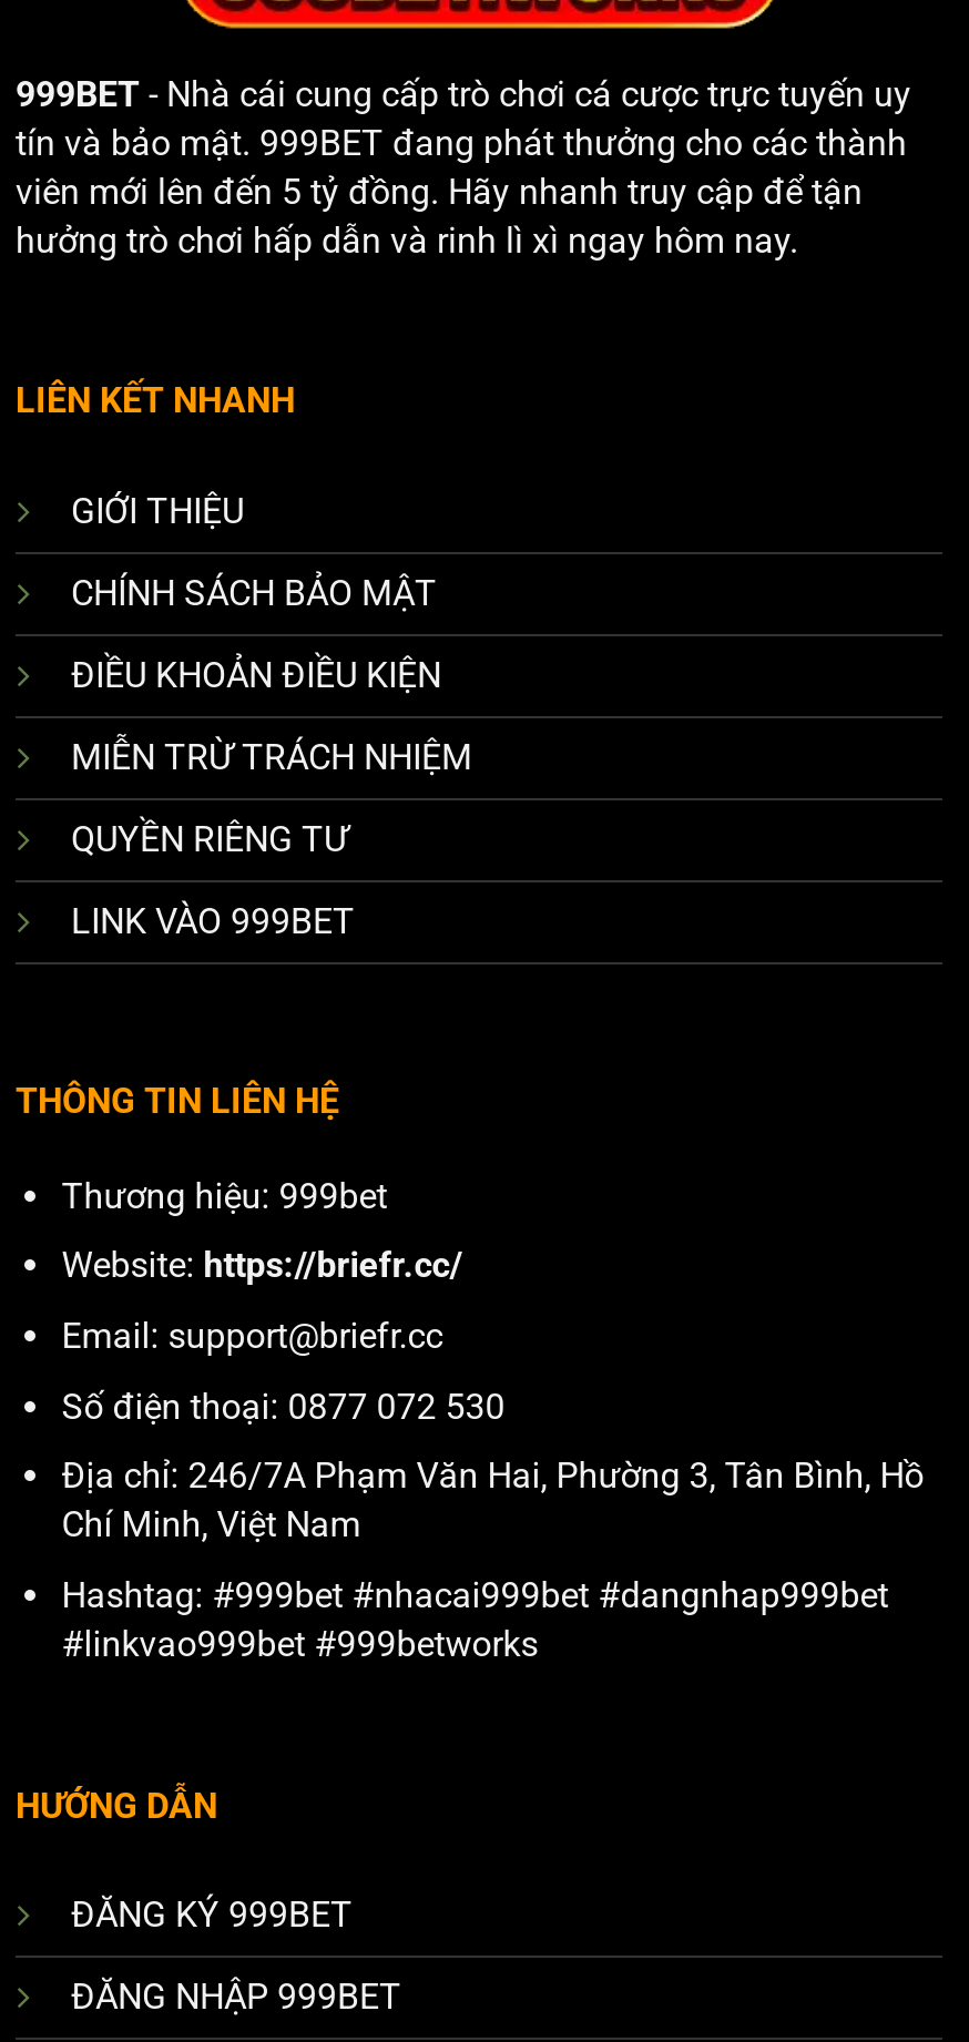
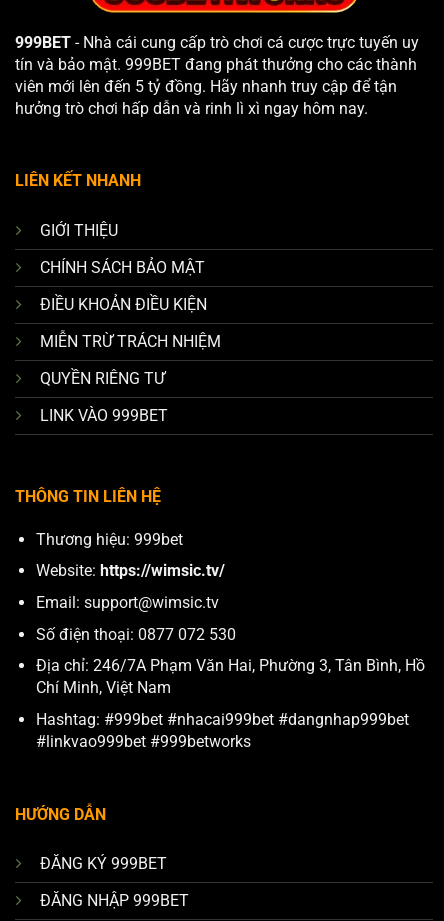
[62,1245,463,1287] Website: https://briefr.cc/ -> [36,561,225,580] Website: https://wimsic.tv/
[62,1315,443,1357] Email: support@briefr.cc -> [36,593,219,612] Email: support@wimsic.tv

